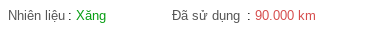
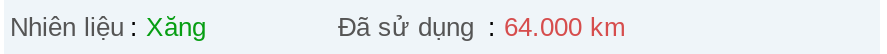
[172,8,316,23] Đã sử dụng : 90.000 km -> [338,12,626,42] Đã sử dụng : 64.000 km

